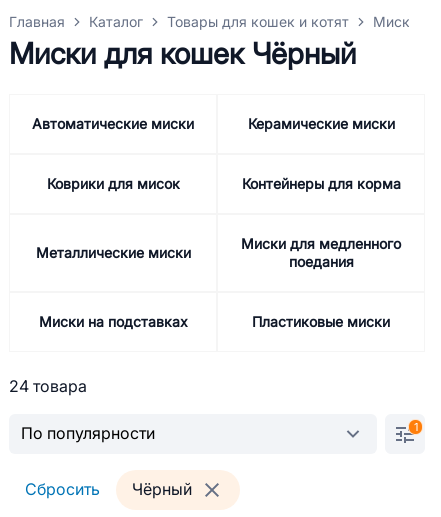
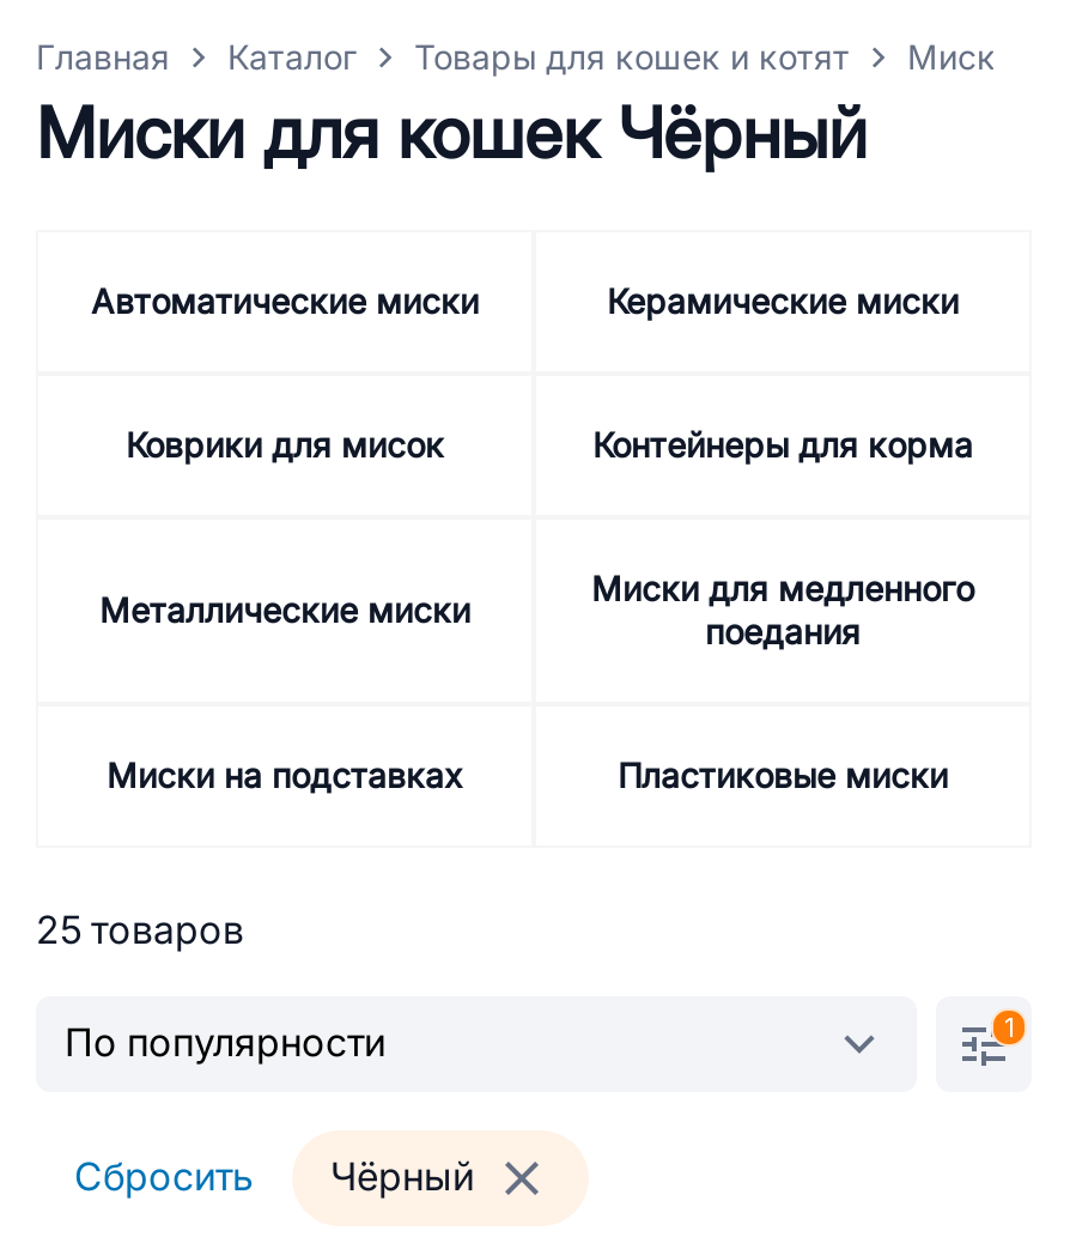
[9,378,87,395] 24 товара -> [36,910,244,951] 25 товаров

